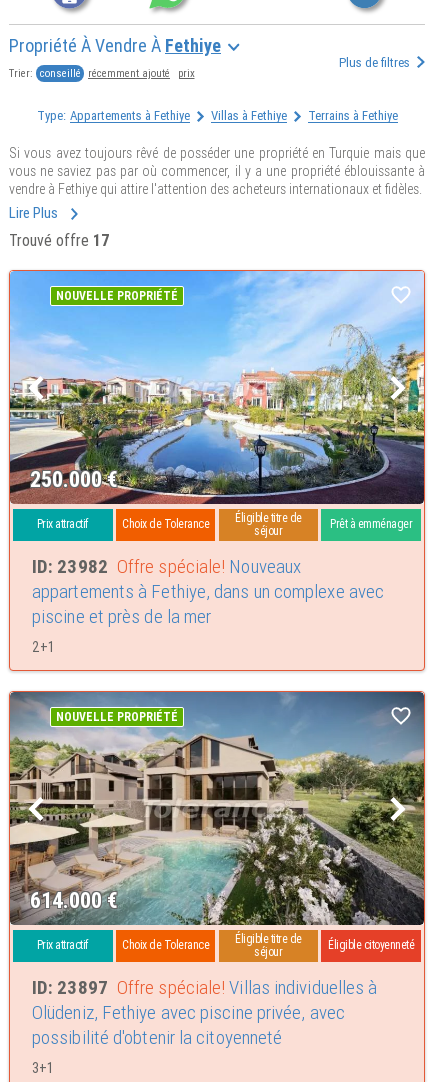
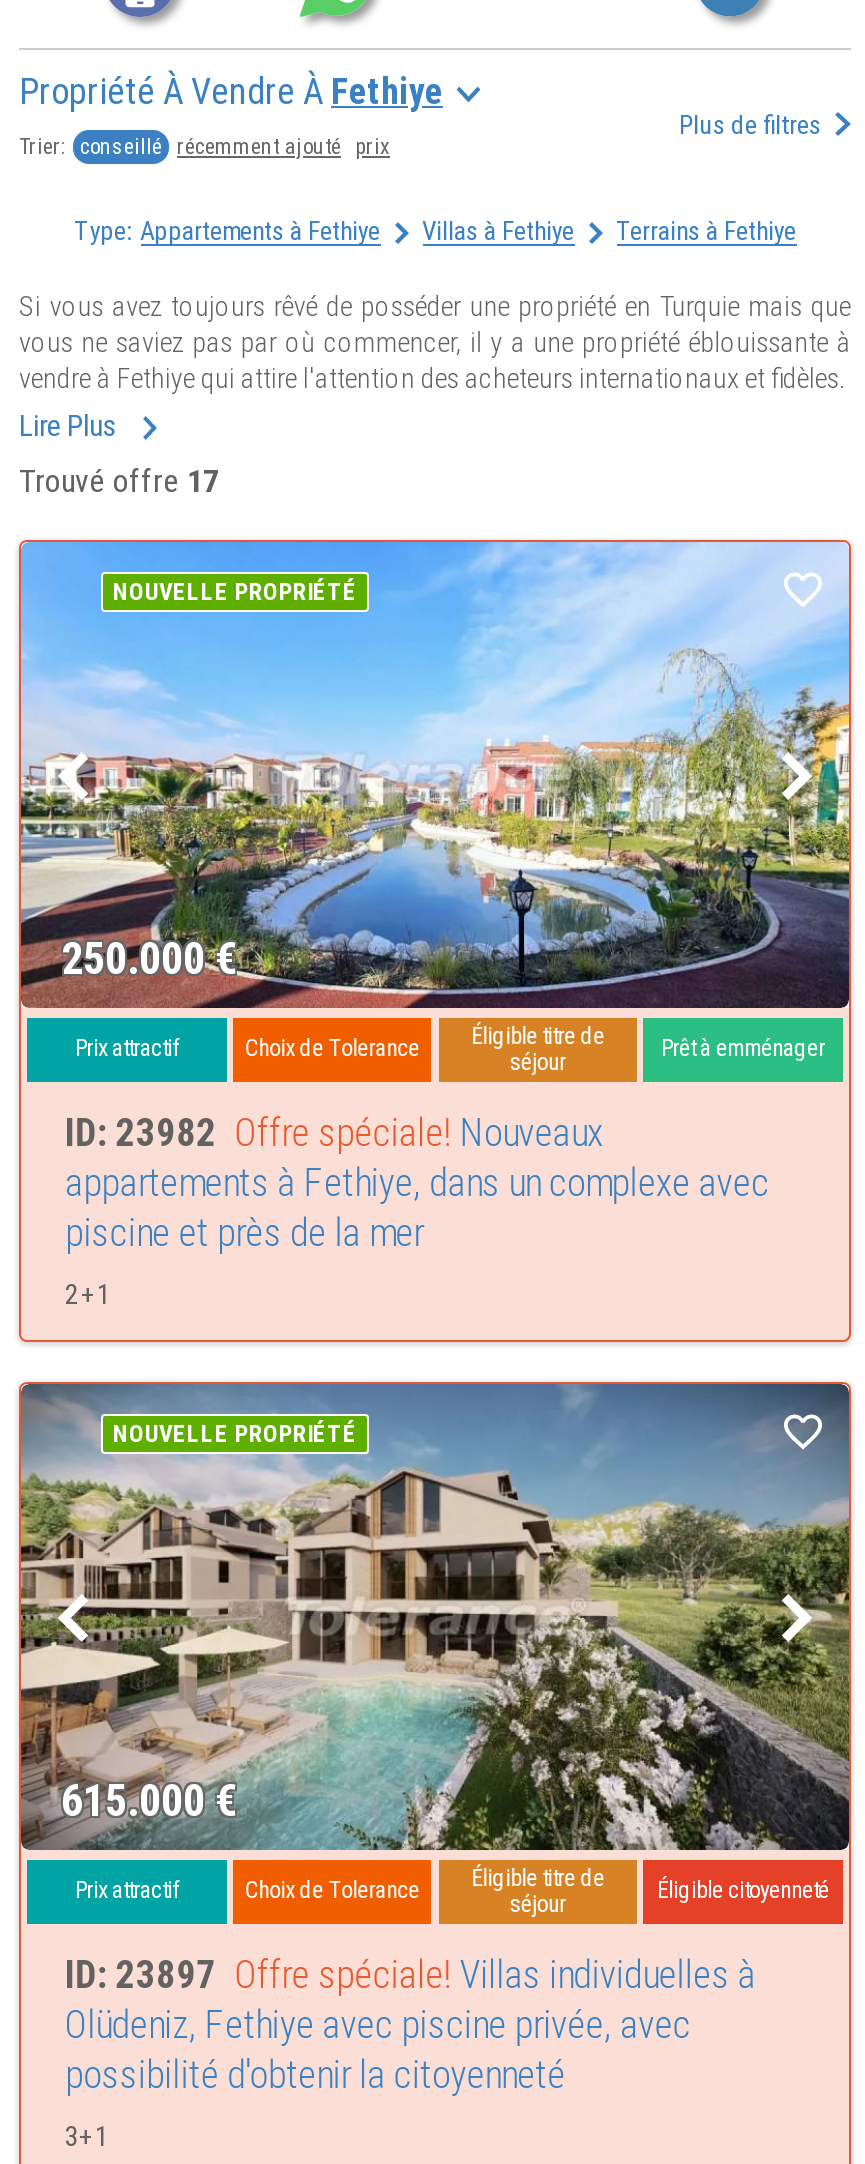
[30,888,118,913] 614.000€ -> [61,1775,237,1825] 615.000€

